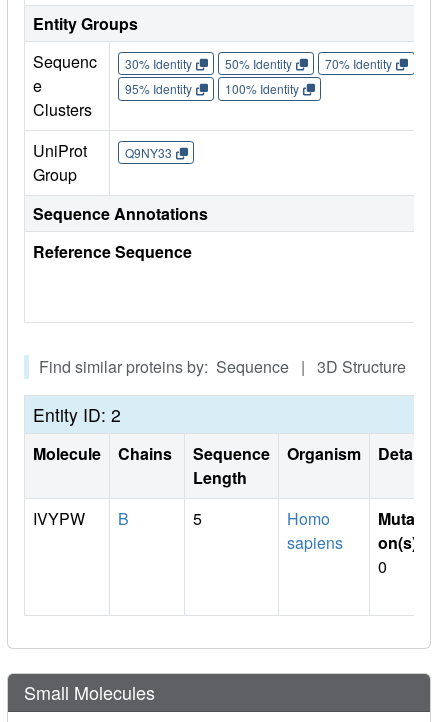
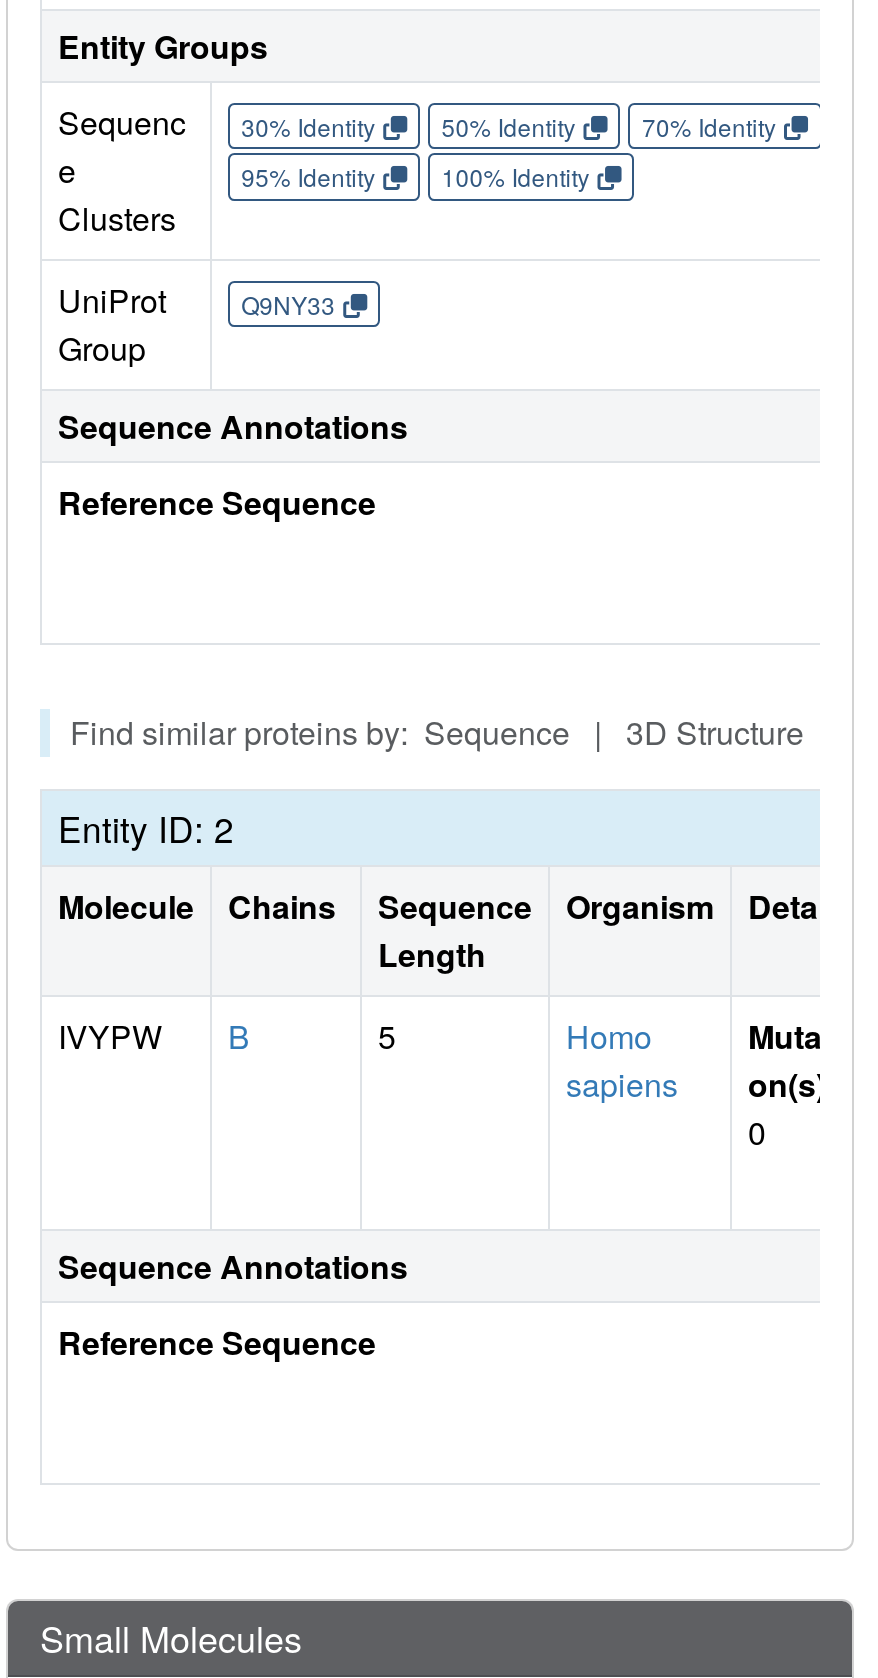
none -> [58,1243,408,1365] Sequence Annotations | Reference Sequence

